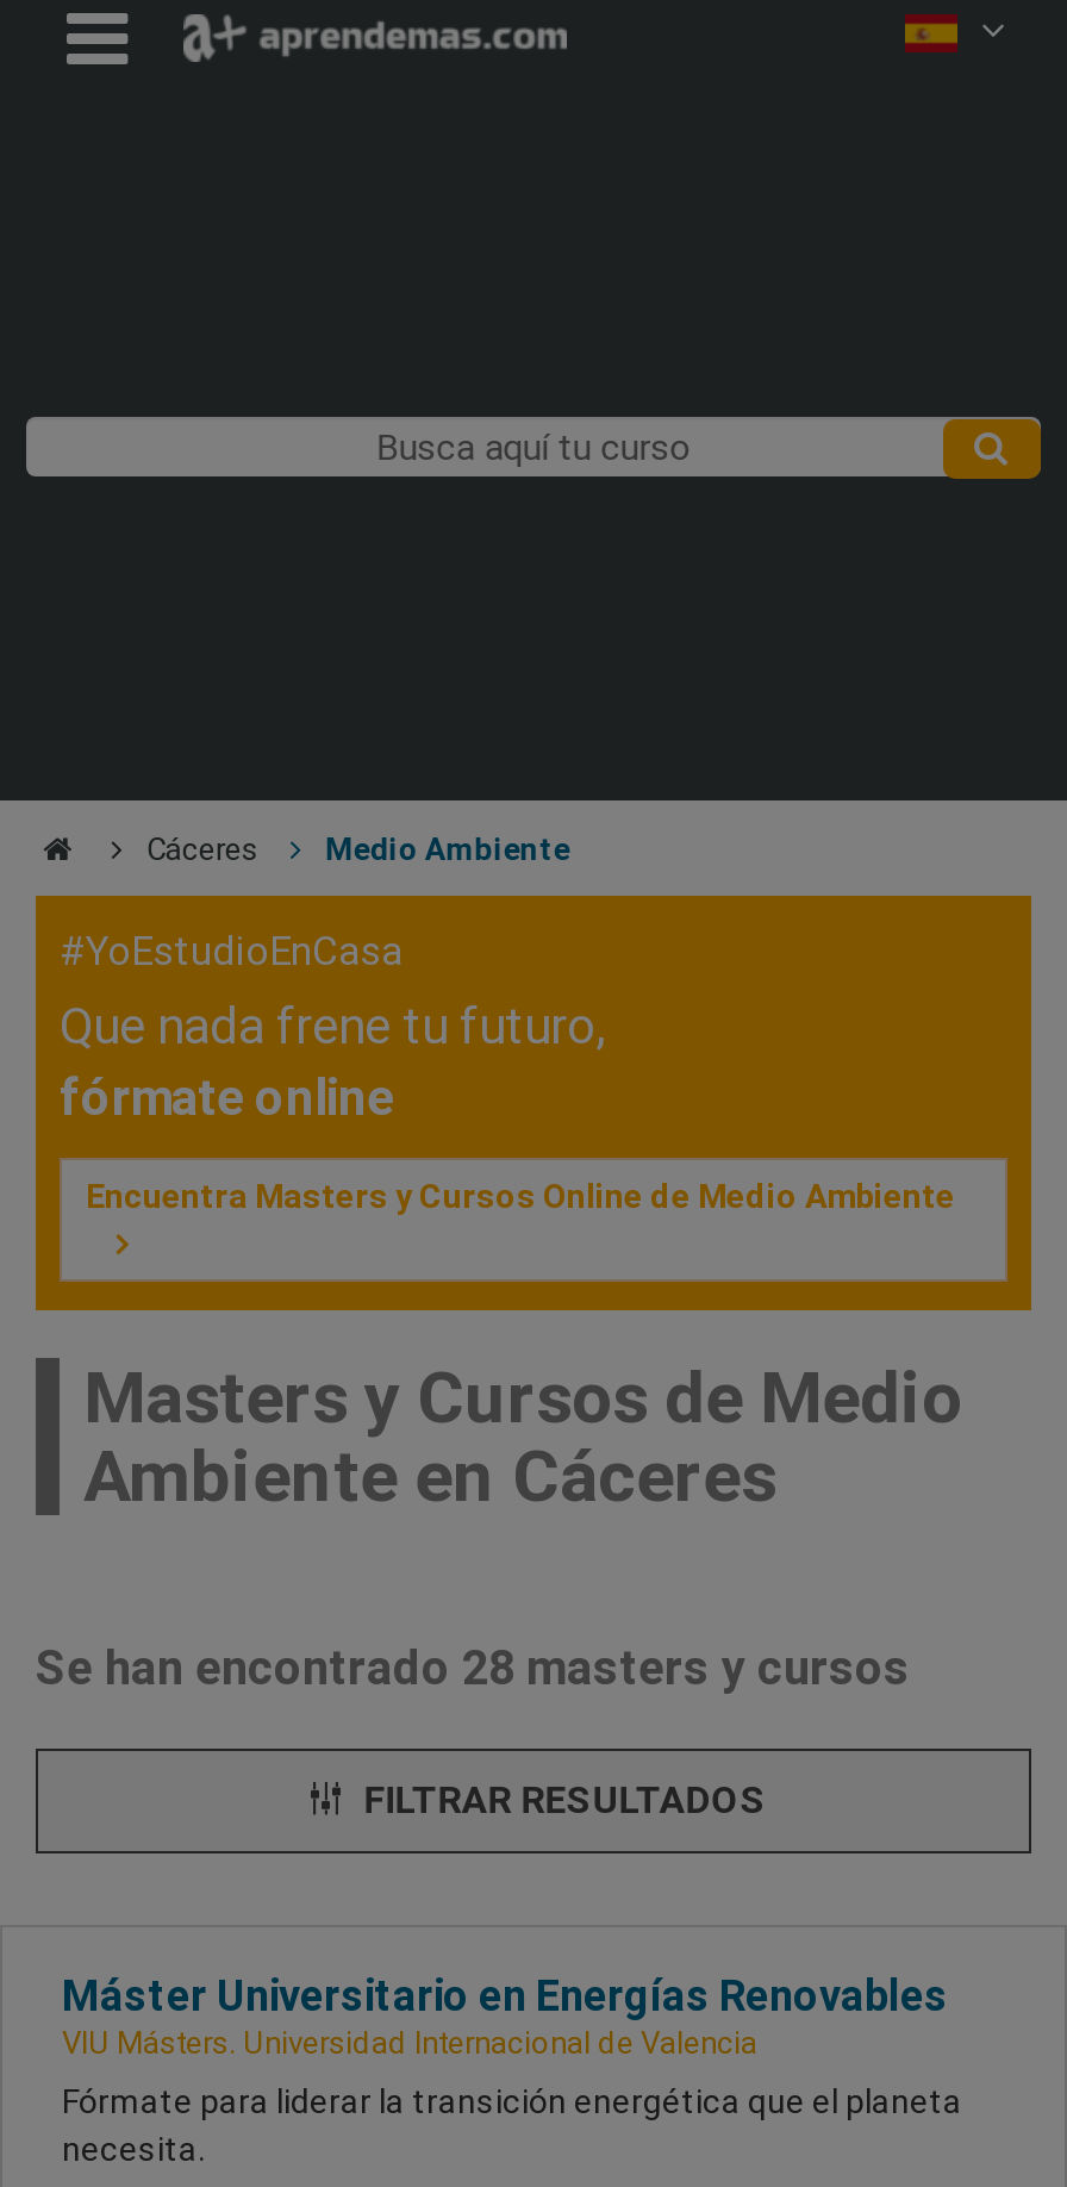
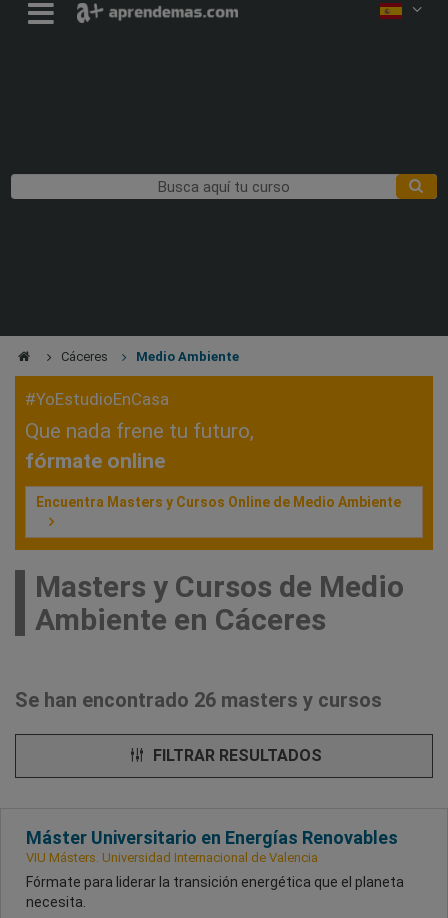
[36,1639,910,1696] Se han encontrado 28 masters y cursos -> [15,688,382,712] Se han encontrado 26 masters y cursos

